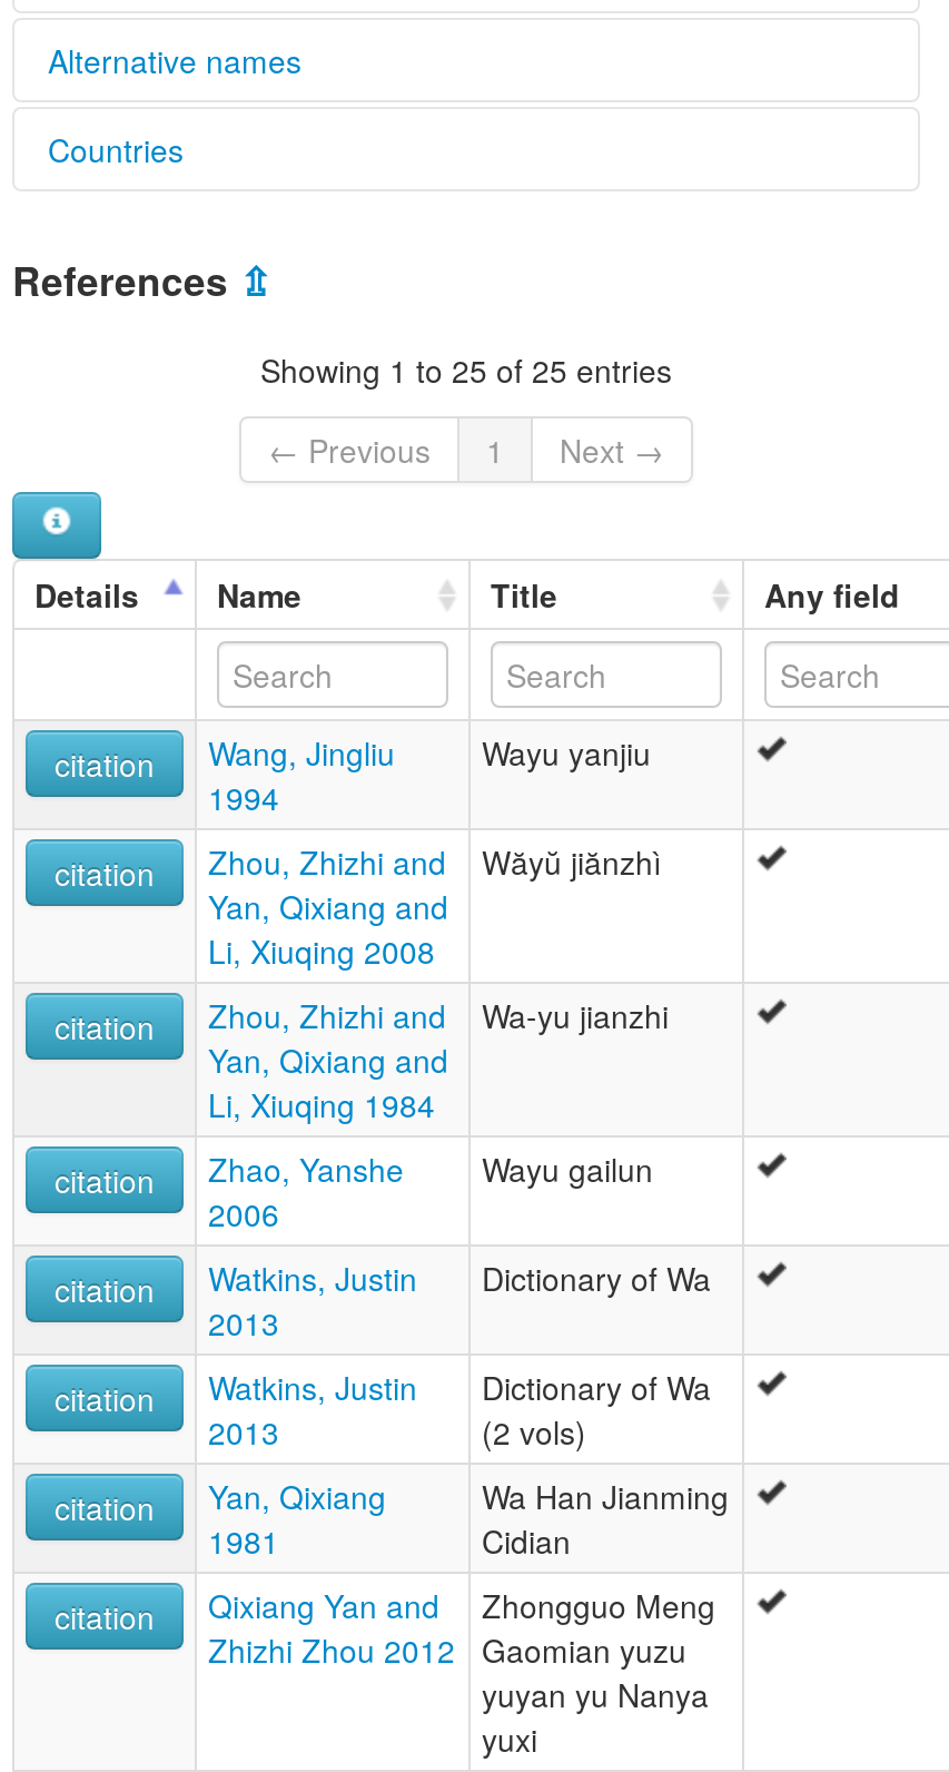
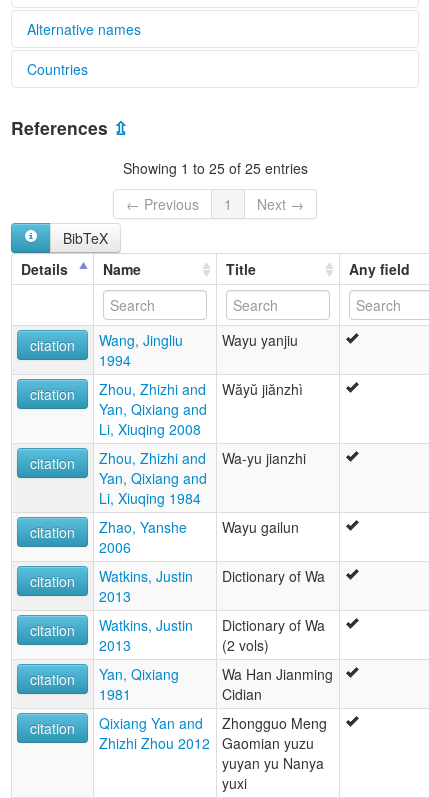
none -> [63,228,108,248] BibTeX

